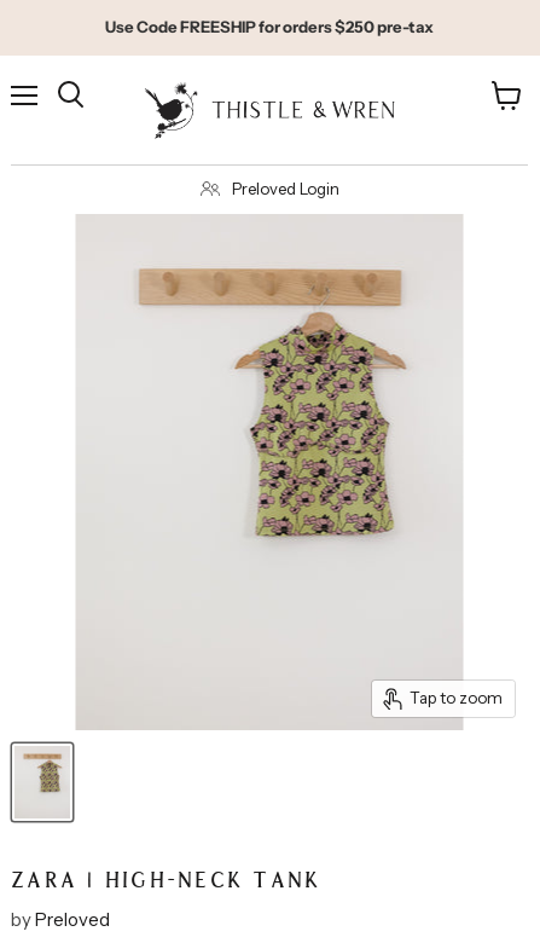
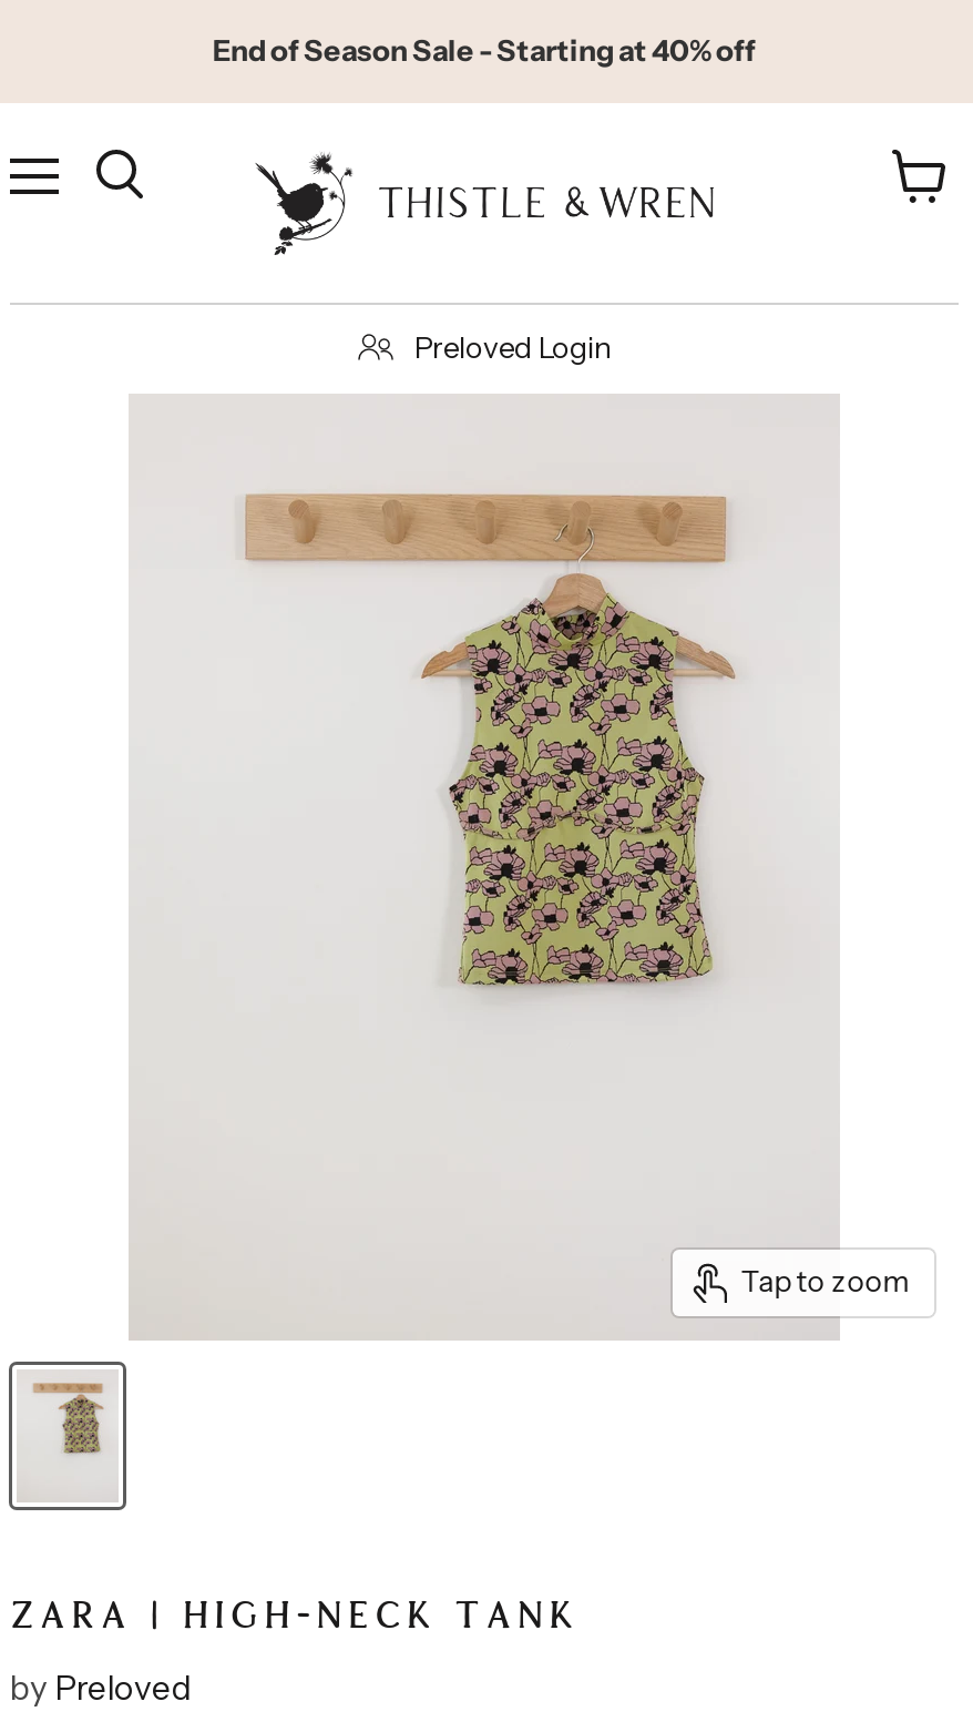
[105,17,434,36] Use Code FREESHIP for orders $250 pre-tax -> [213,32,756,68] End of Season Sale - Starting at 40% off

